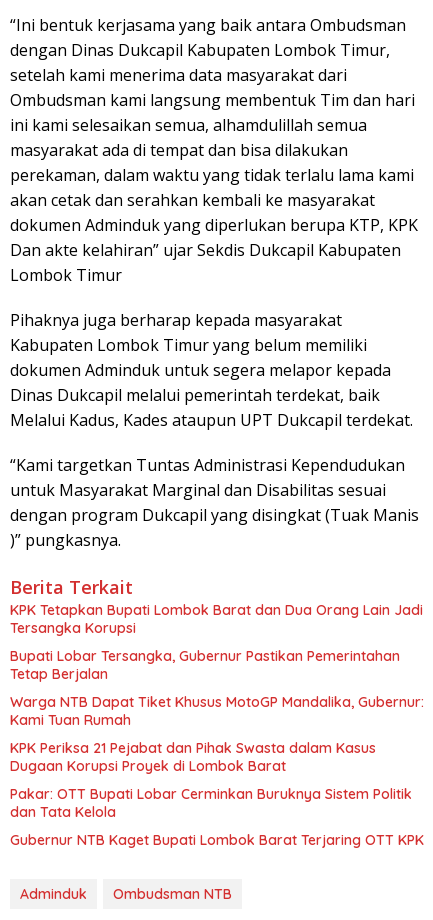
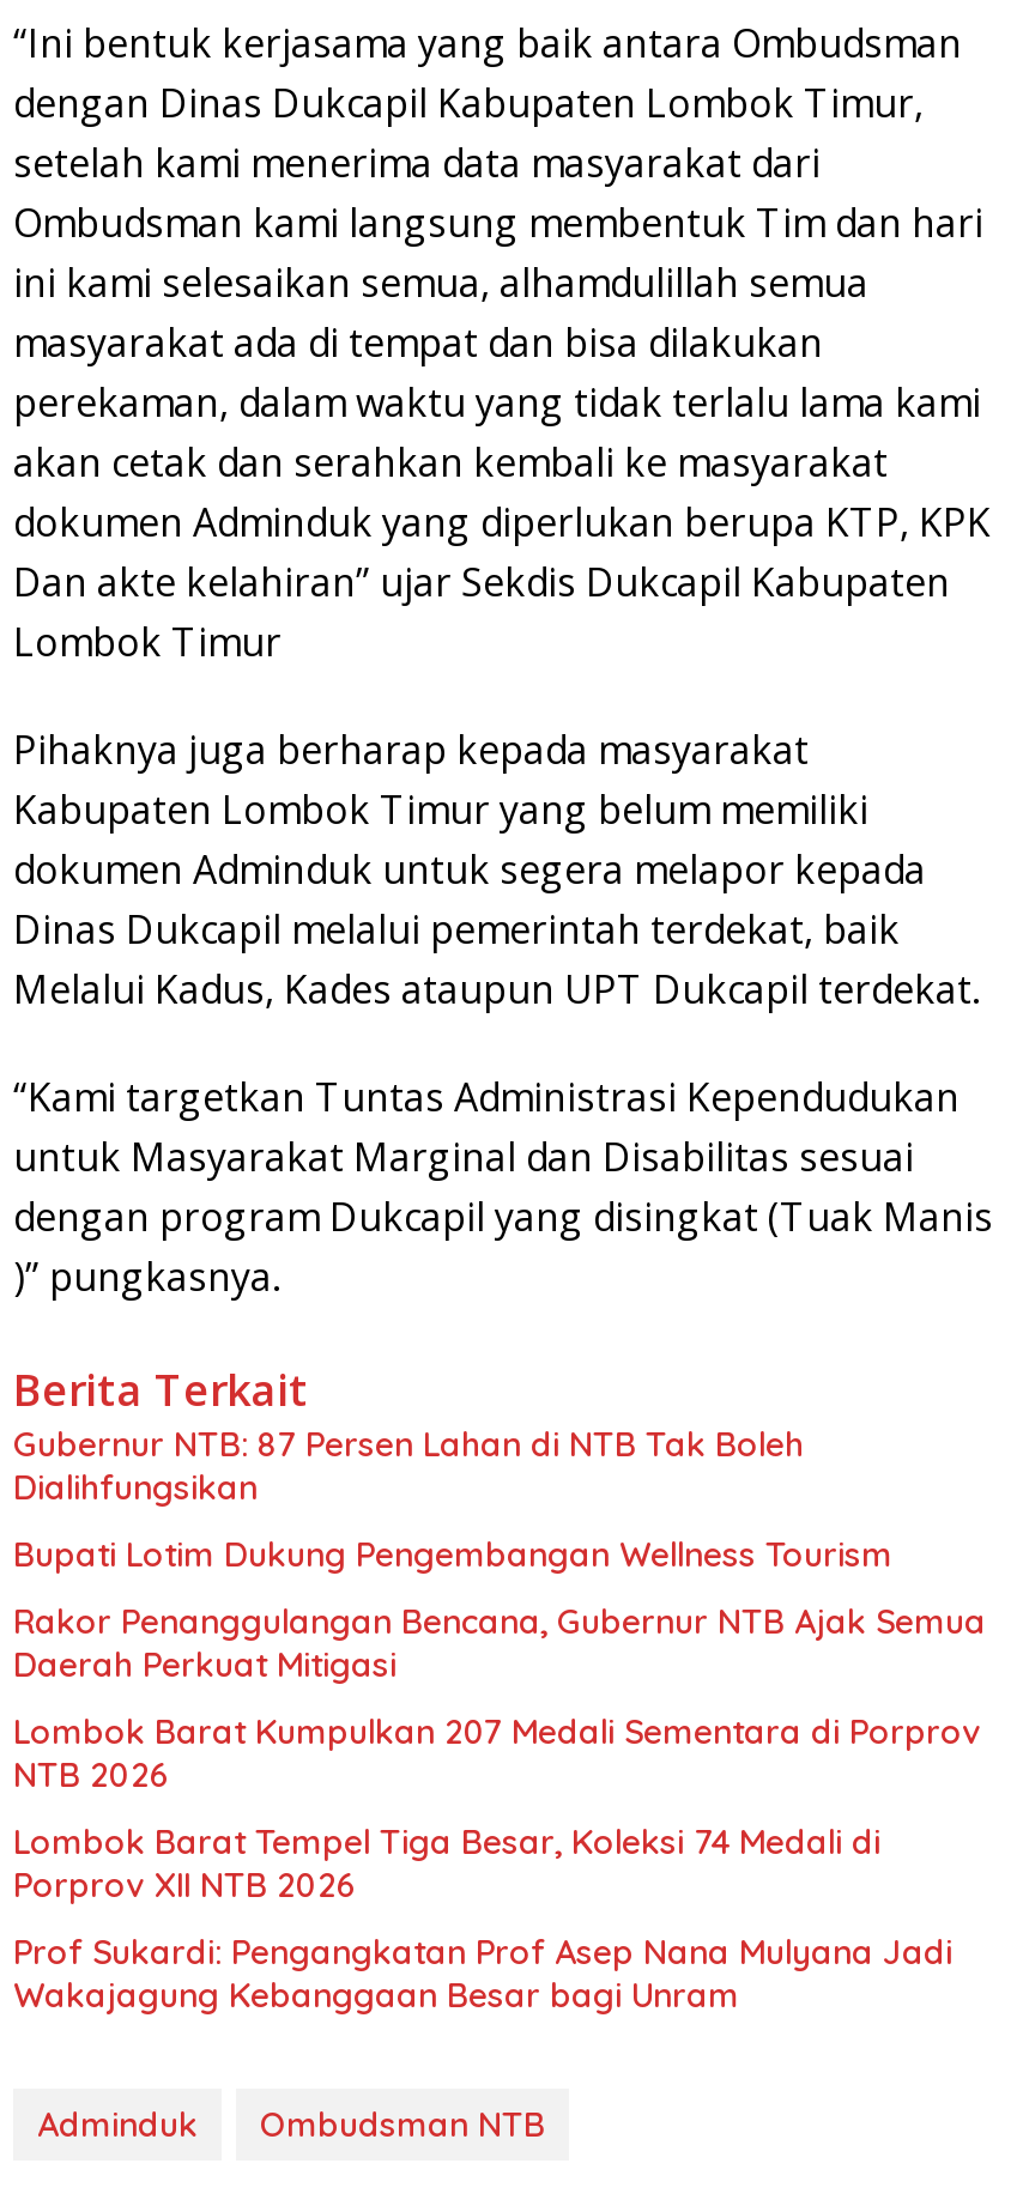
[10,601,423,637] KPK Tetapkan Bupati Lombok Barat dan Dua Orang Lain Jadi | Tersangka Korupsi -> [13,1422,804,1509] Gubernur NTB: 87 Persen Lahan di NTB Tak Boleh | Dialihfungsikan
[10,647,400,683] Bupati Lobar Tersangka, Gubernur Pastikan Pemerintahan | Tetap Berjalan -> [13,1532,892,1576] Bupati Lotim Dukung Pengembangan Wellness Tourism
[10,693,424,729] Warga NTB Dapat Tiket Khusus MotoGP Mandalika, Gubernur: | Kami Tuan Rumah -> [13,1600,986,1686] Rakor Penanggulangan Bencana, Gubernur NTB Ajak Semua | Daerah Perkuat Mitigasi
[10,739,376,775] KPK Periksa 21 Pejabat dan Pihak Swasta dalam Kasus | Dugaan Korupsi Proyek di Lombok Barat -> [13,1710,981,1796] Lombok Barat Kumpulkan 207 Medali Sementara di Porprov | NTB 2026
[10,785,412,821] Pakar: OTT Bupati Lobar Cerminkan Buruknya Sistem Politik | dan Tata Kelola -> [13,1820,880,1906] Lombok Barat Tempel Tiga Besar, Koleksi 74 Medali di | Porprov XII NTB 2026
[10,831,424,849] Gubernur NTB Kaget Bupati Lombok Barat Terjaring OTT KPK -> [13,1930,952,2016] Prof Sukardi: Pengangkatan Prof Asep Nana Mulyana Jadi | Wakajagung Kebanggaan Besar bagi Unram

